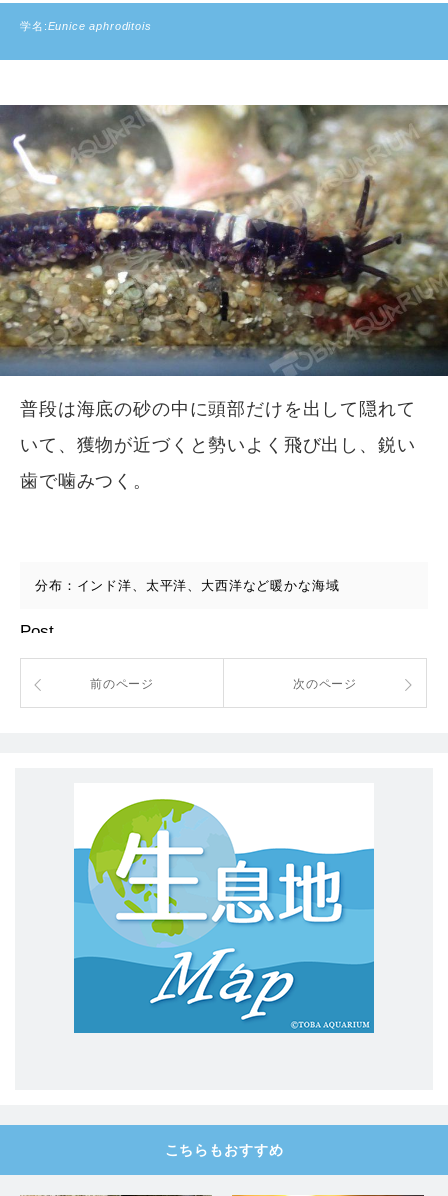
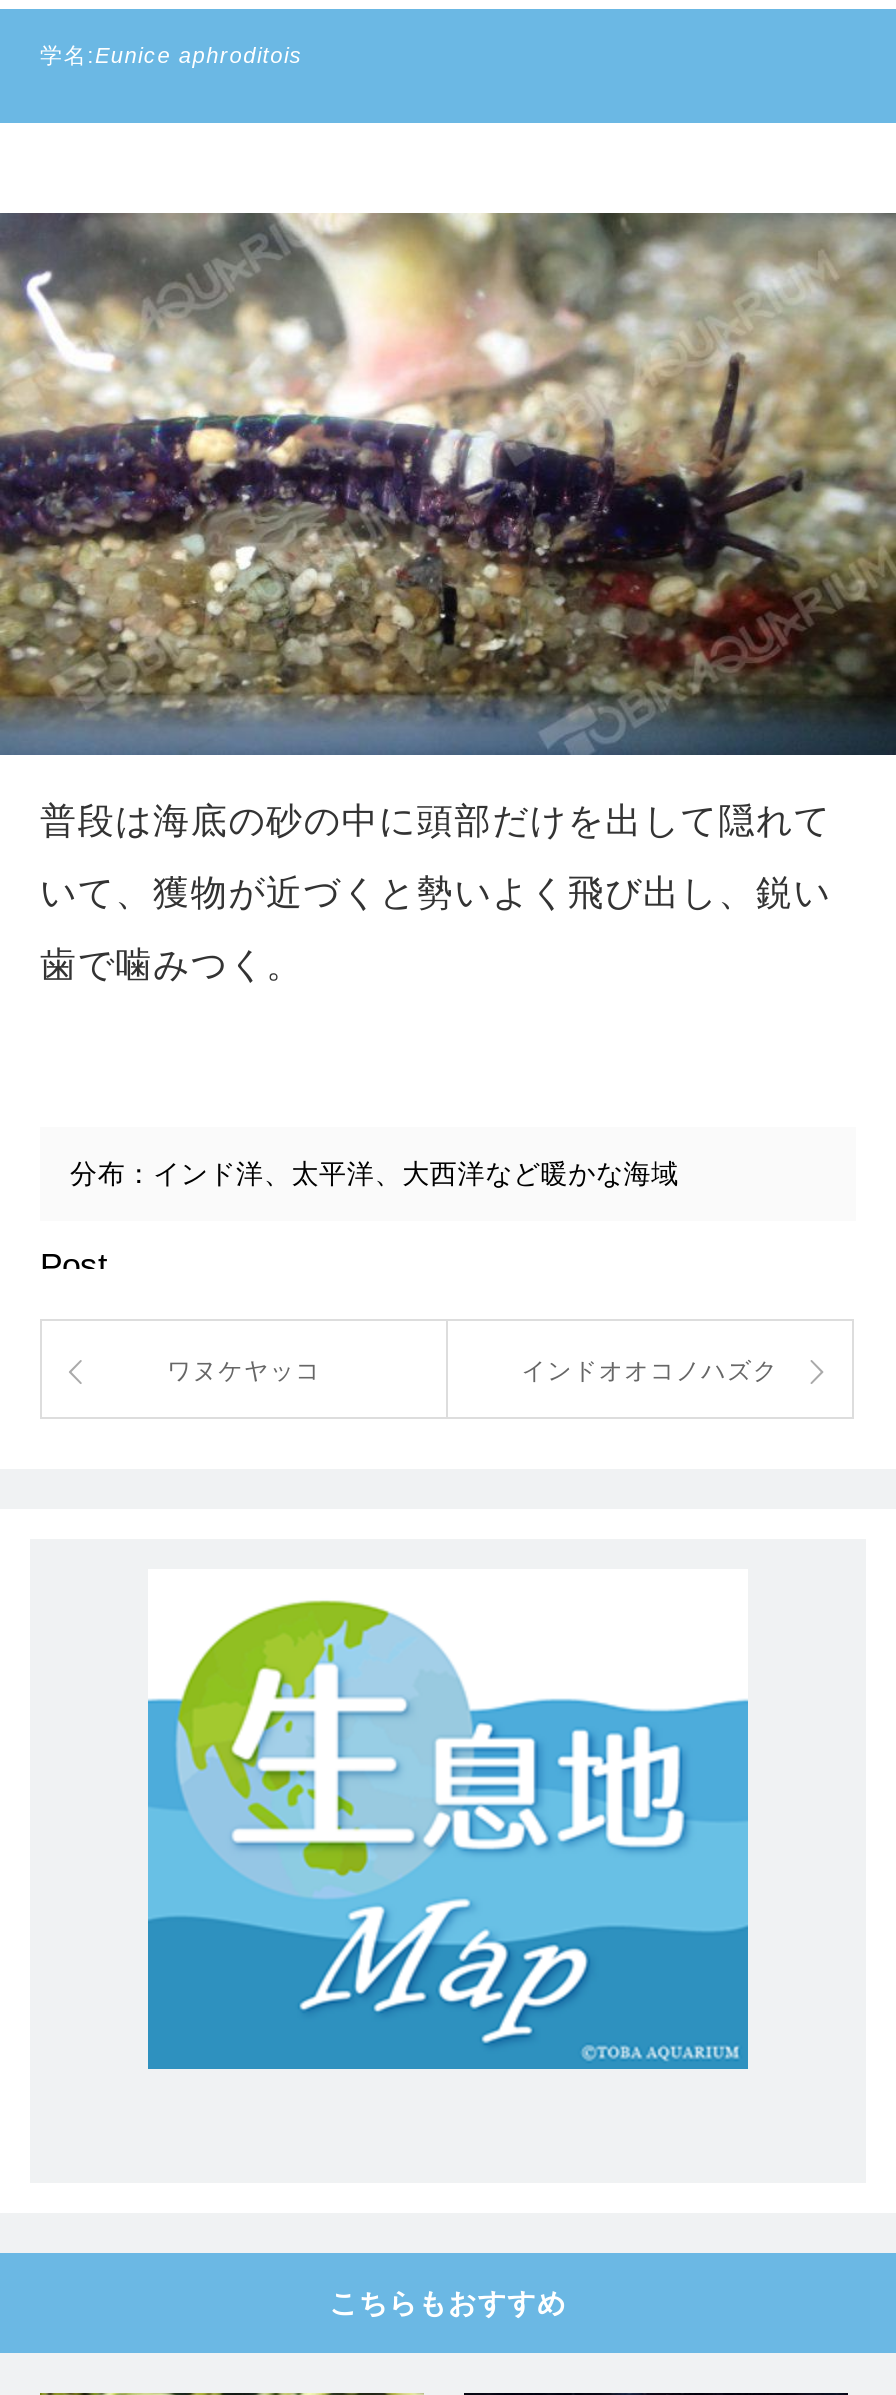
[90,677,357,691] 前のページ | 次のページ -> [167,1357,778,1385] ワヌケヤッコ | インドオオコノハズク

